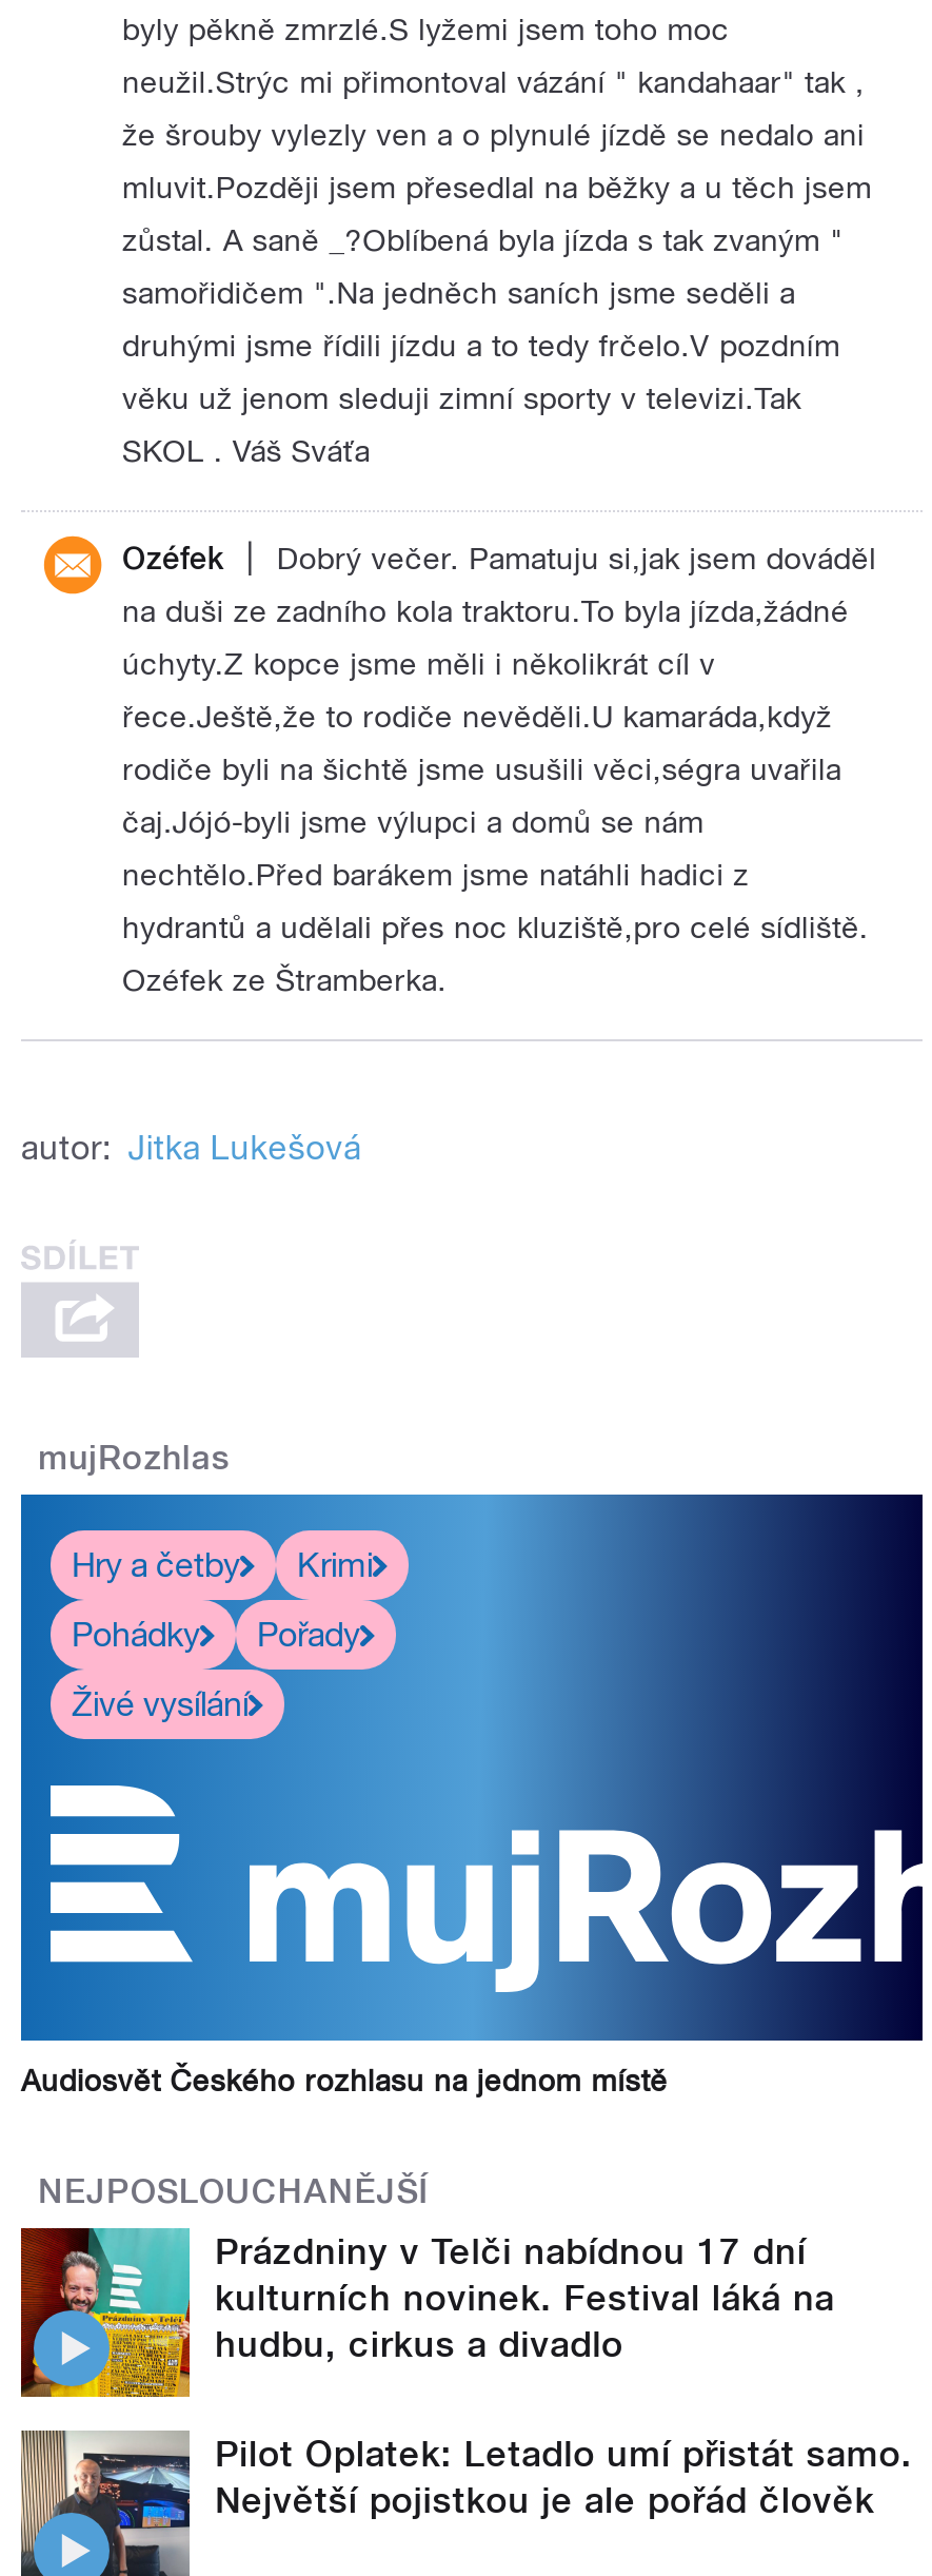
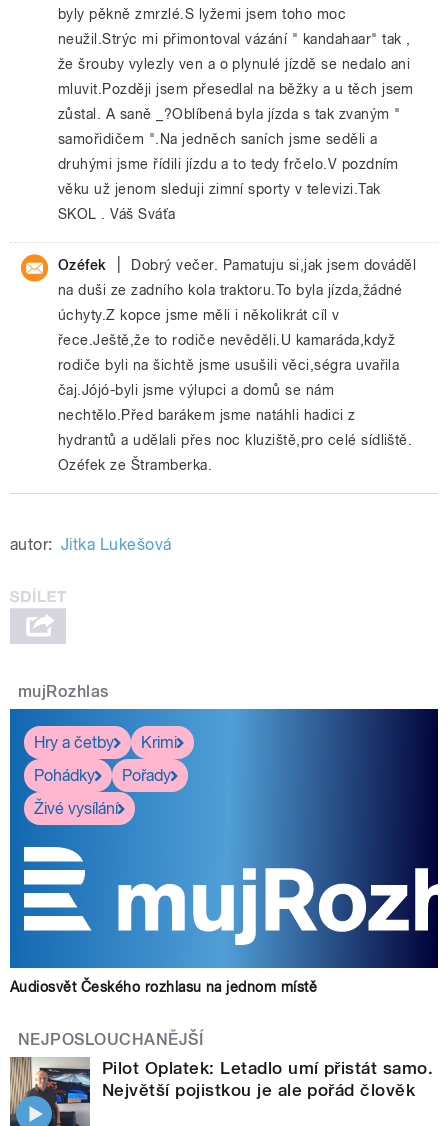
[19,2226,835,2399] [image] | Prázdniny v Telči nabídnou 17 dní | kulturních novinek. Festival láká na | hudbu, cirkus a divadlo -> none

